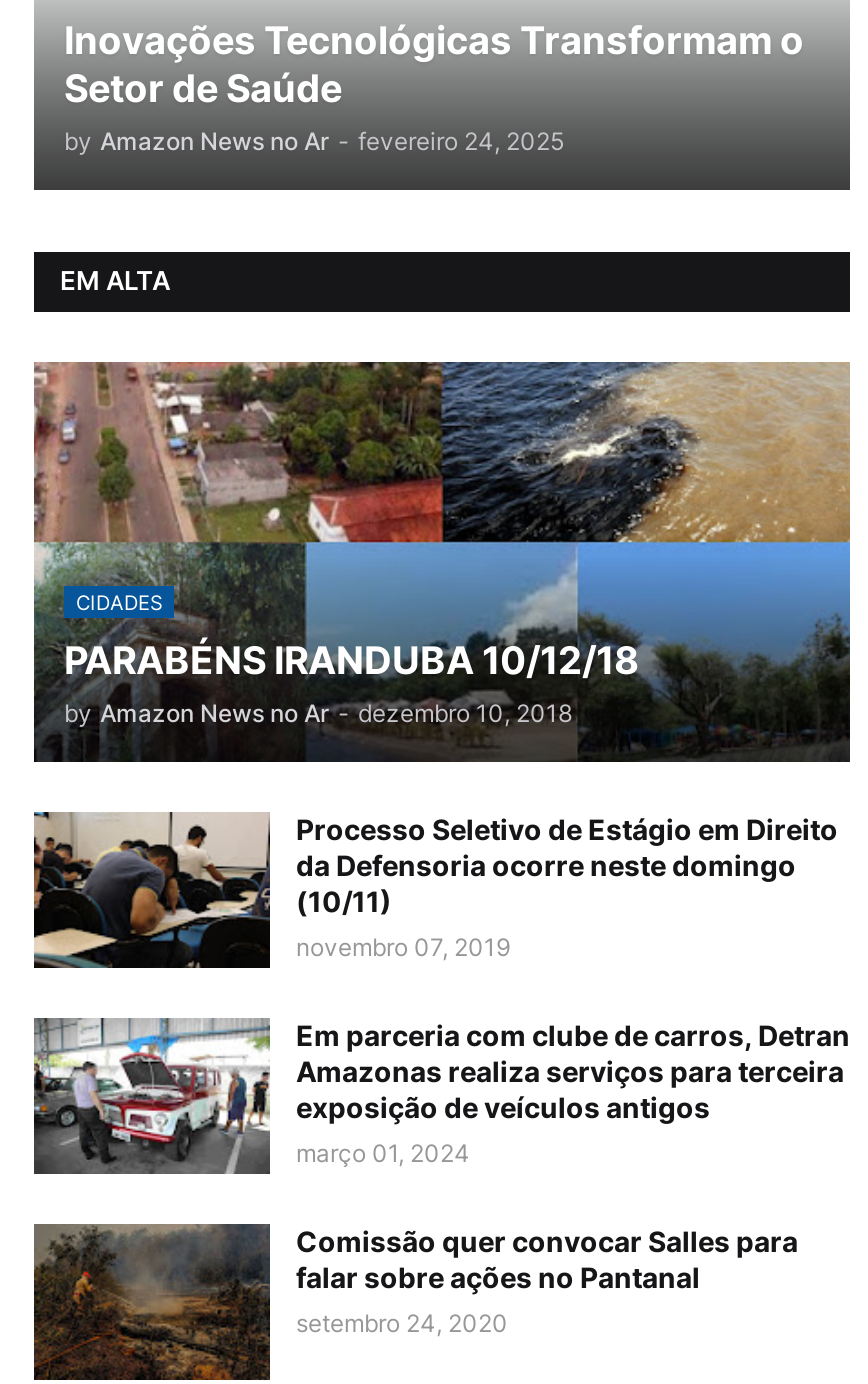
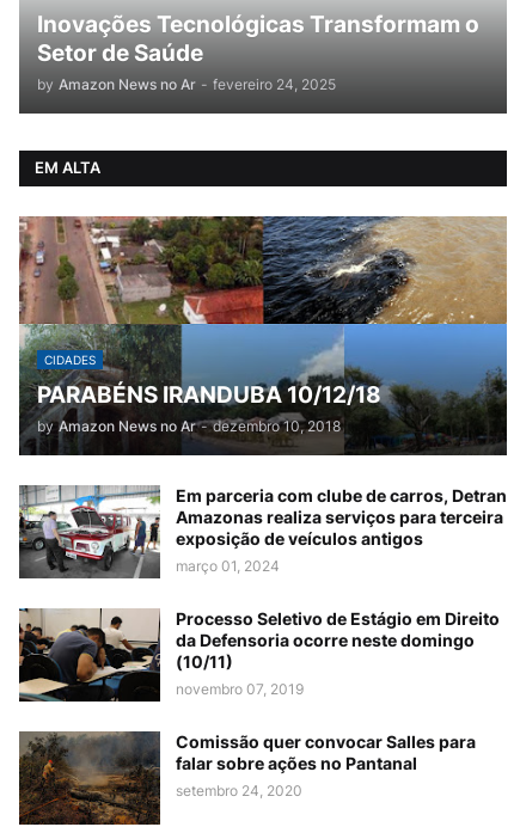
moved [34,811,838,966] -> [19,608,500,702]: [image] | Processo Seletivo de Estágio em Direito | da Defensoria ocorre neste domingo | (10/11) | novembro 07, 2019
moved [30,1014,850,1172] -> [17,483,507,577]: [image] | Em parceria com clube de carros, Detran | Amazonas realiza serviços para terceira | exposição de veículos antigos | março 01, 2024

